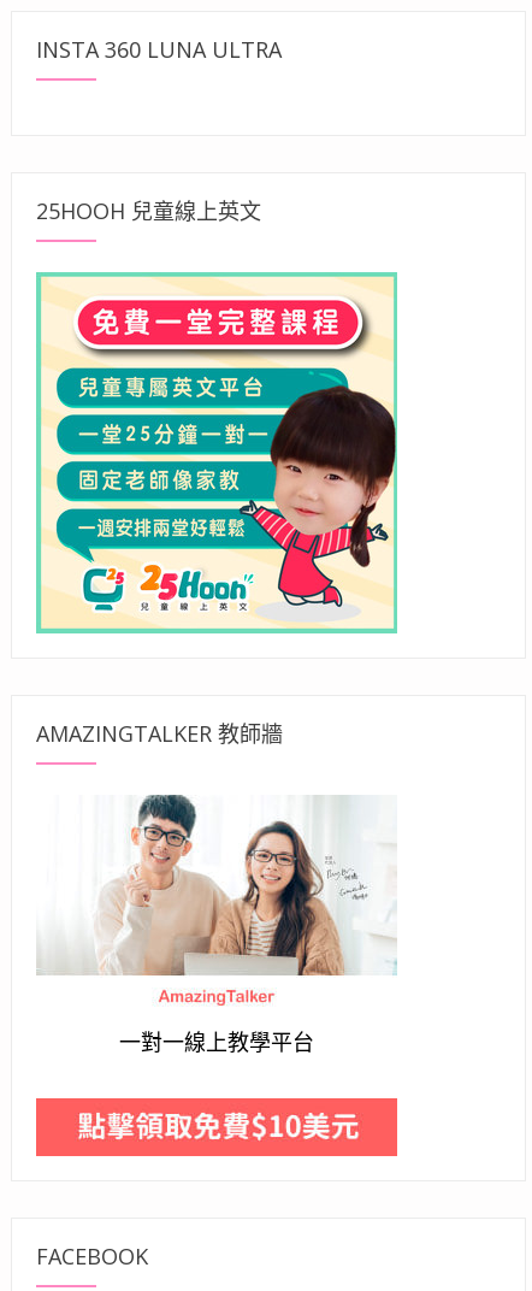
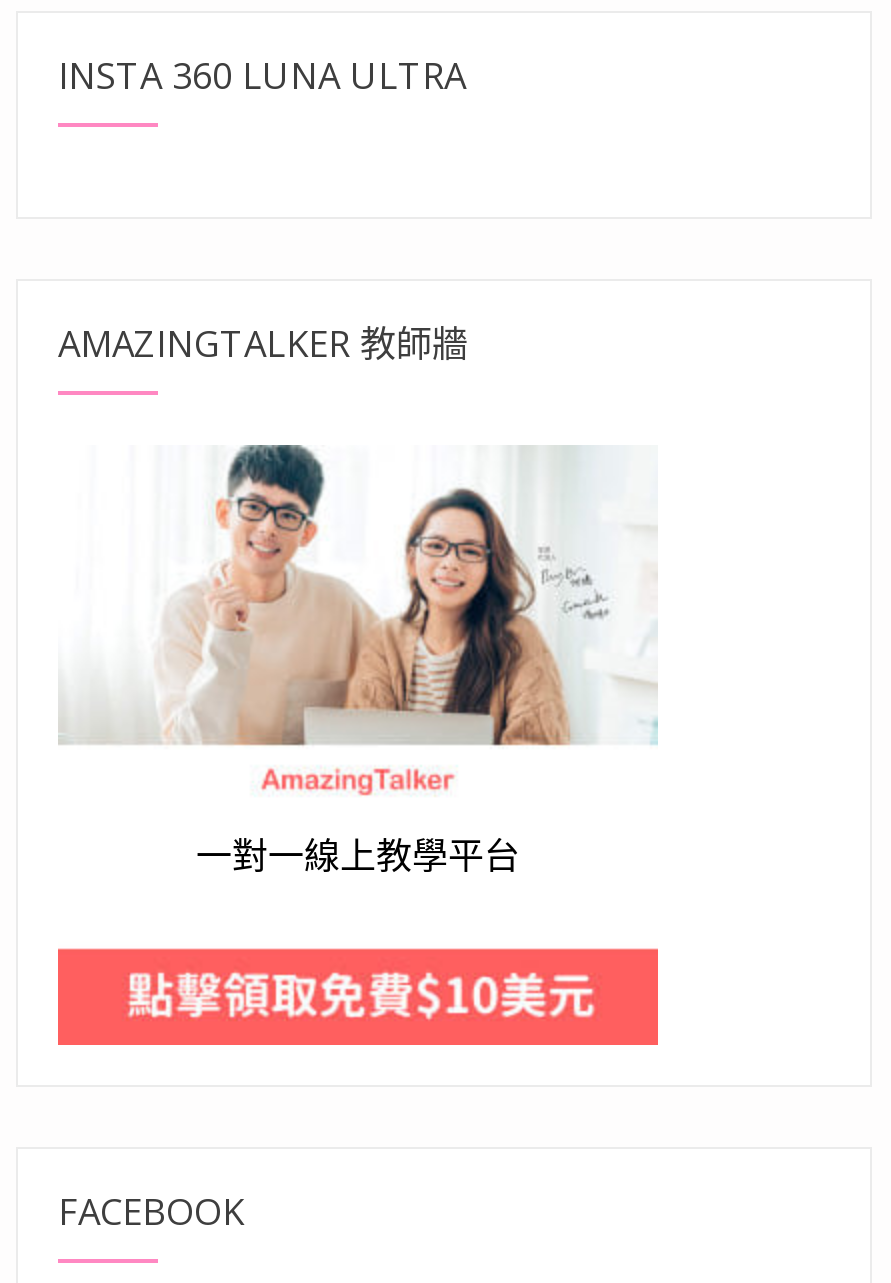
[36,197,261,225] 25HOOH 兒童線上英文 -> none
[35,271,398,635] [image] -> none

